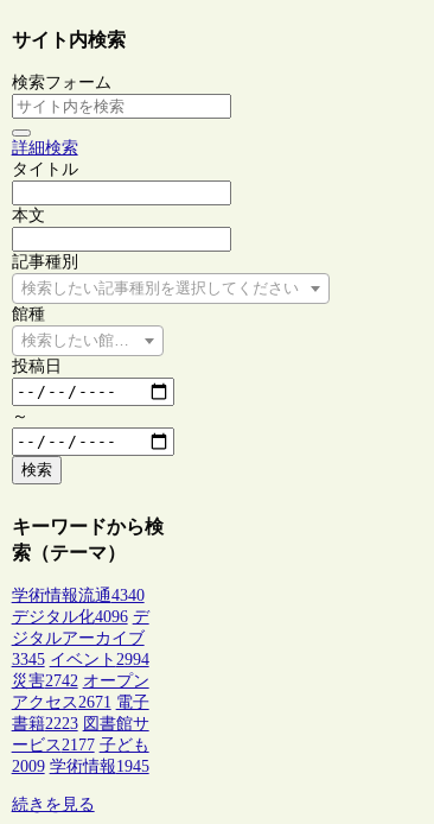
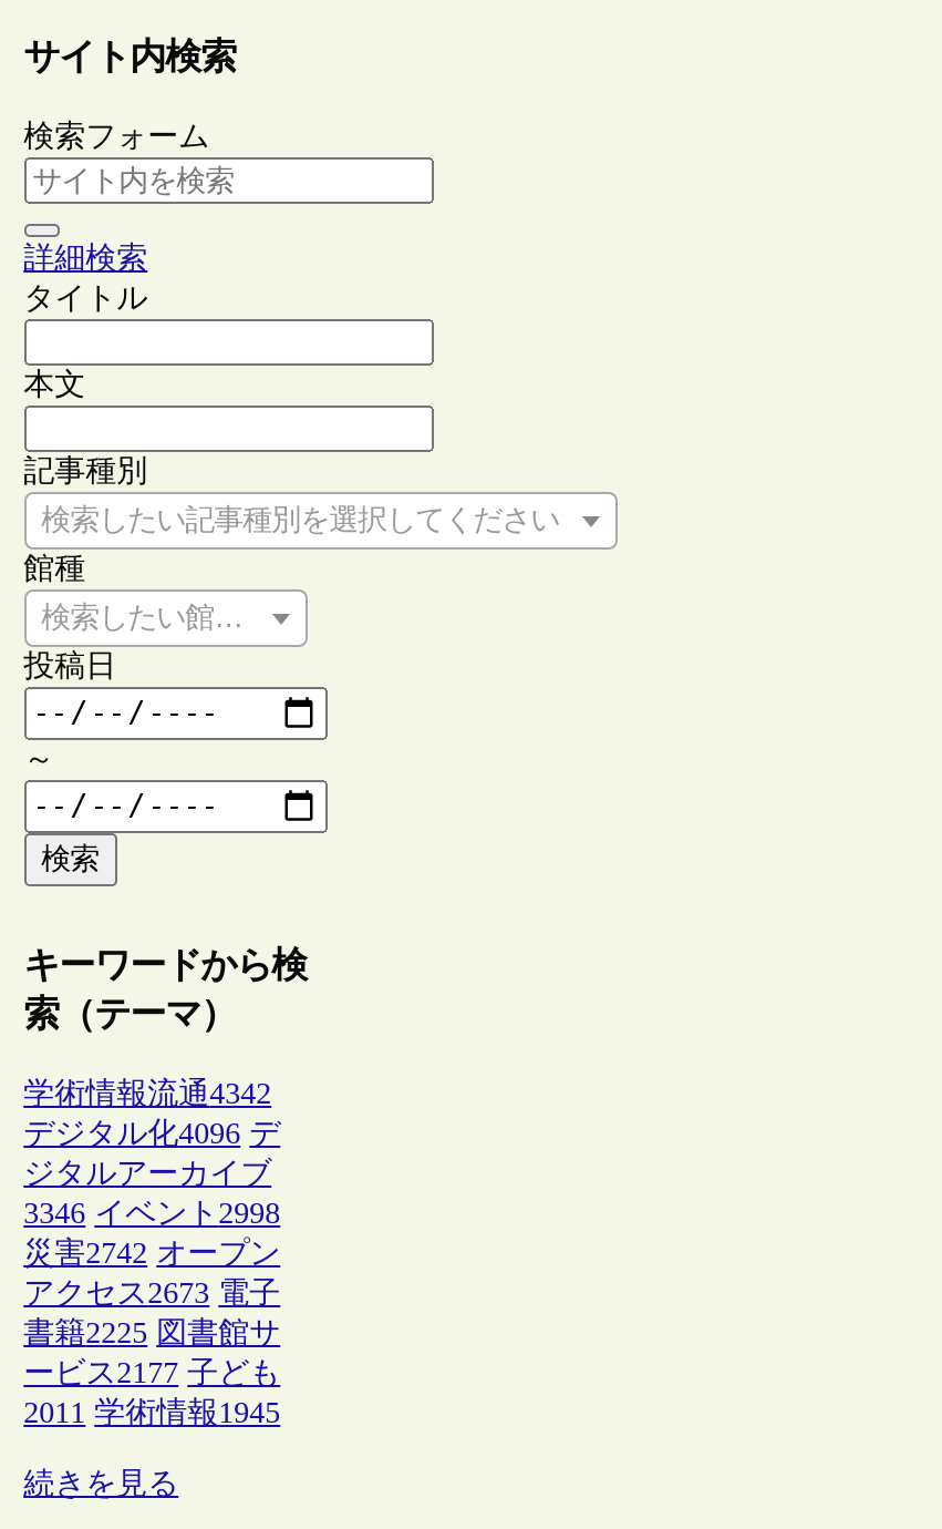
[11,587,144,605] 学術情報流通4340 -> [23,1078,271,1111] 学術情報流通4342
[11,651,149,669] 3345 イベント2994 -> [23,1197,280,1231] 3346 イベント2998
[11,694,149,712] アクセス2671 電子 -> [23,1277,280,1311] アクセス2673 電子
[11,715,149,733] 書籍2223 図書館サ -> [23,1317,280,1350] 書籍2225 図書館サ
[11,758,149,776] 2009 学術情報1945 -> [23,1397,280,1430] 2011 学術情報1945

